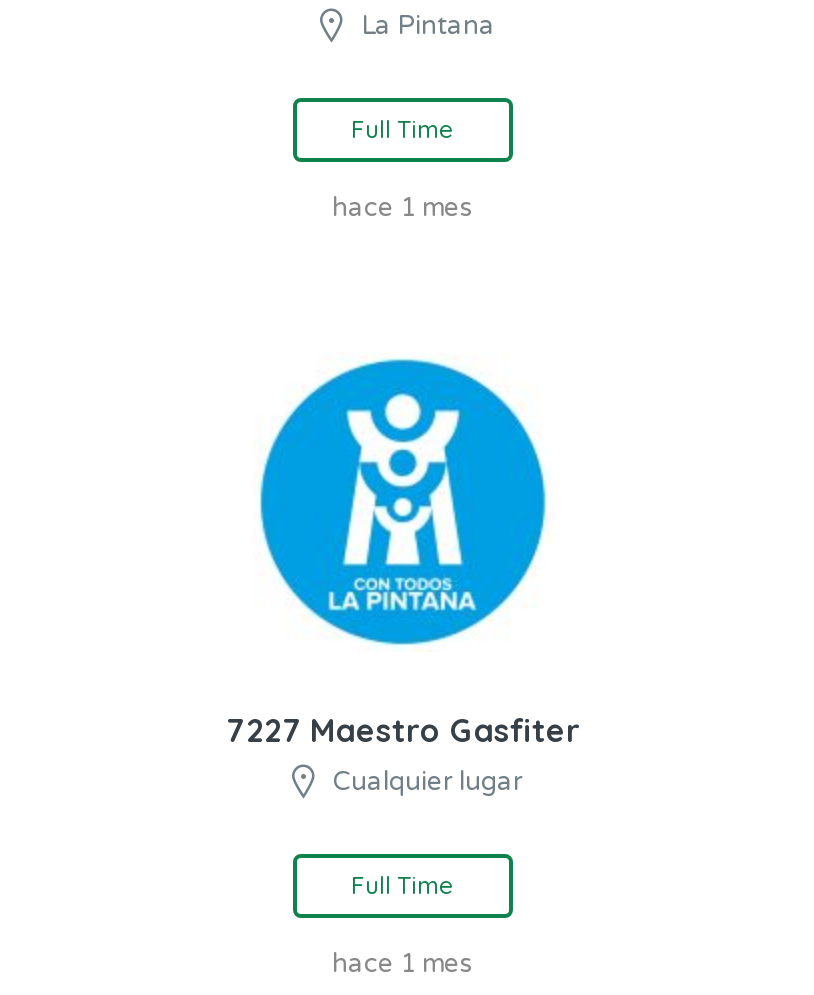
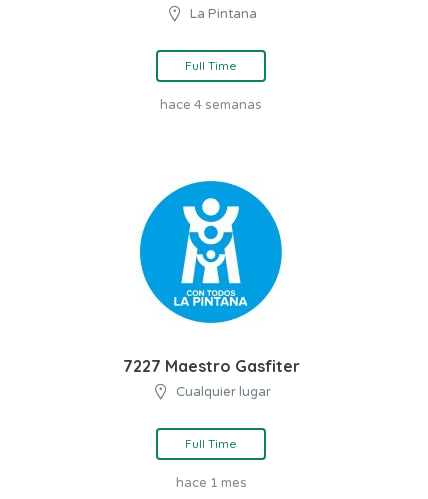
[332,191,474,223] hace 1 mes -> [160,96,262,112] hace 4 semanas

